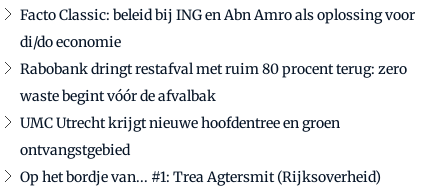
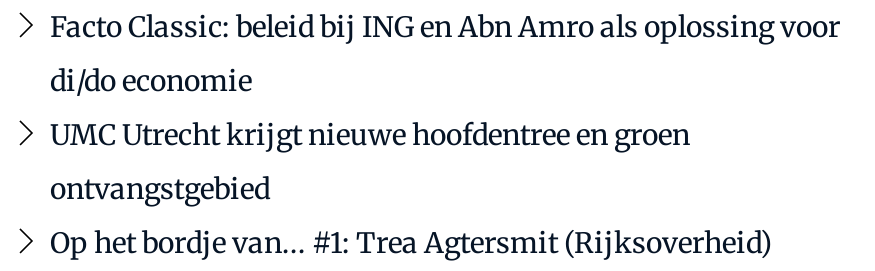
[20,60,407,105] Rabobank dringt restafval met ruim 80 procent terug: zero | waste begint vóór de afvalbak -> none

